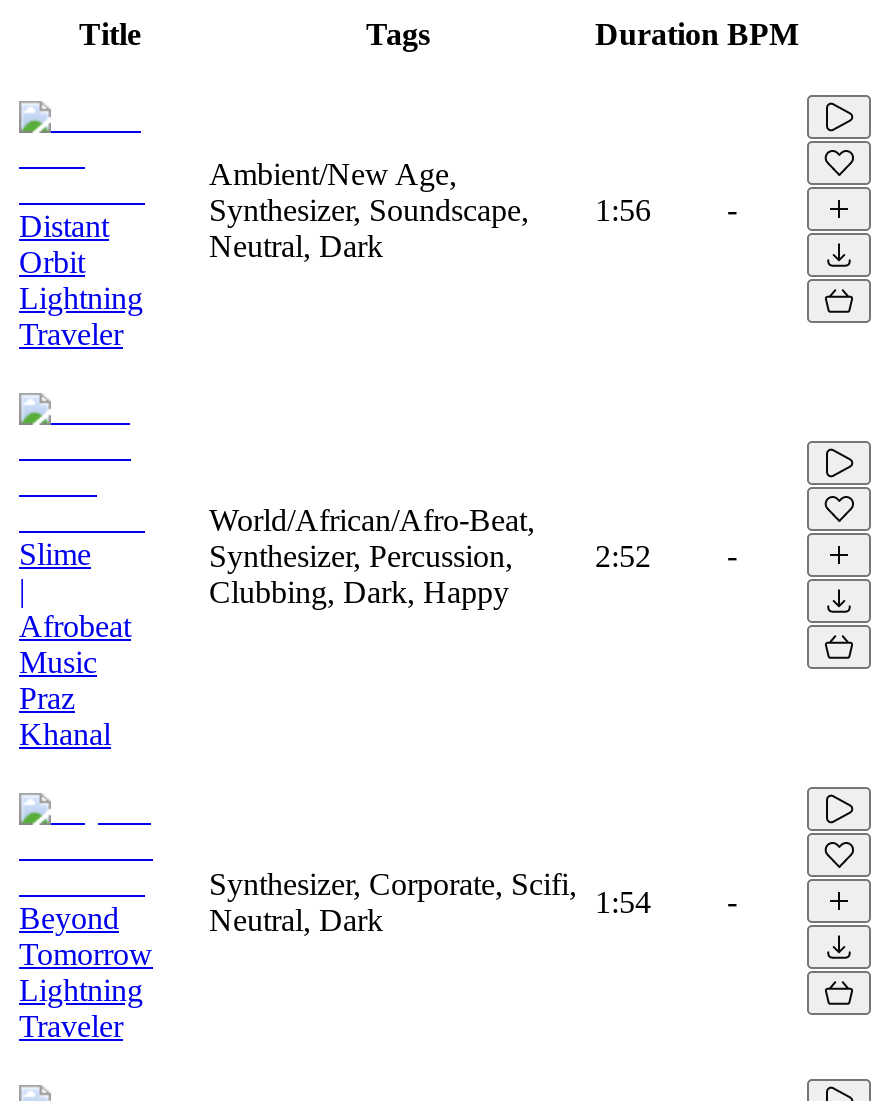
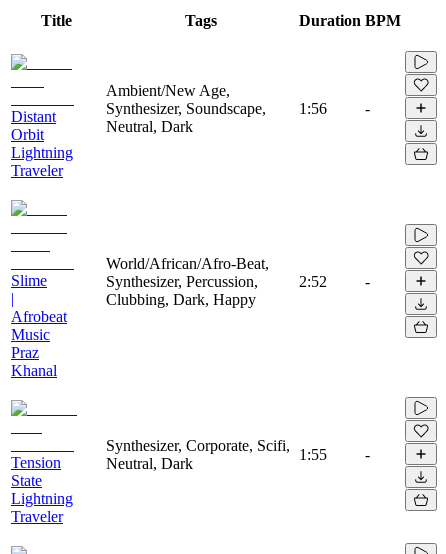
[595,884,651,918] 1:54 -> [299,446,327,463] 1:55
[19,900,153,970] Beyond | Tomorrow -> [11,454,61,489] Tension | State

